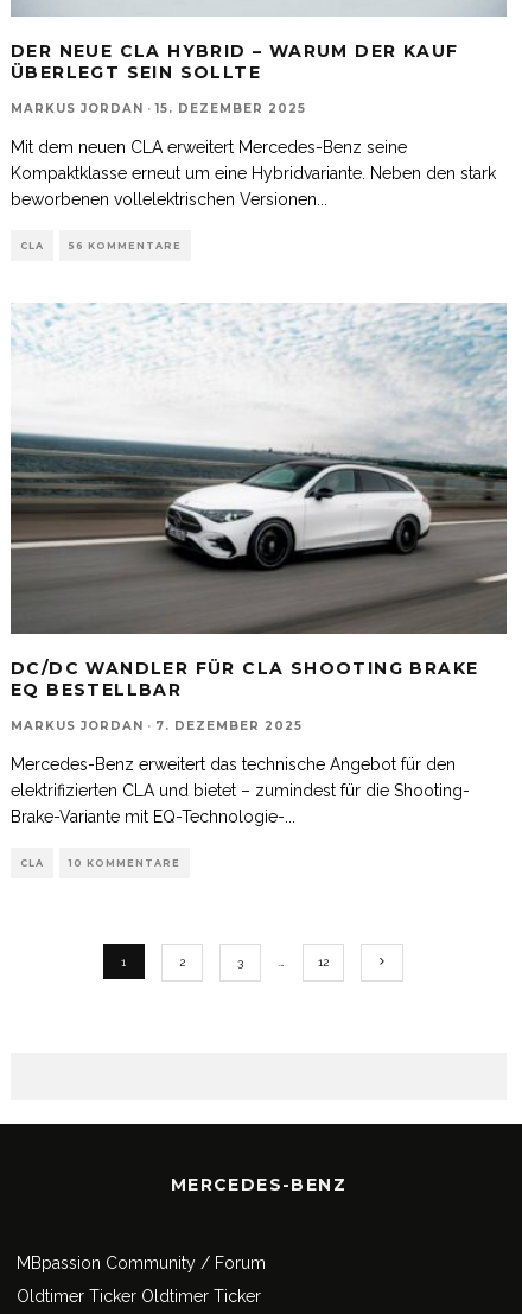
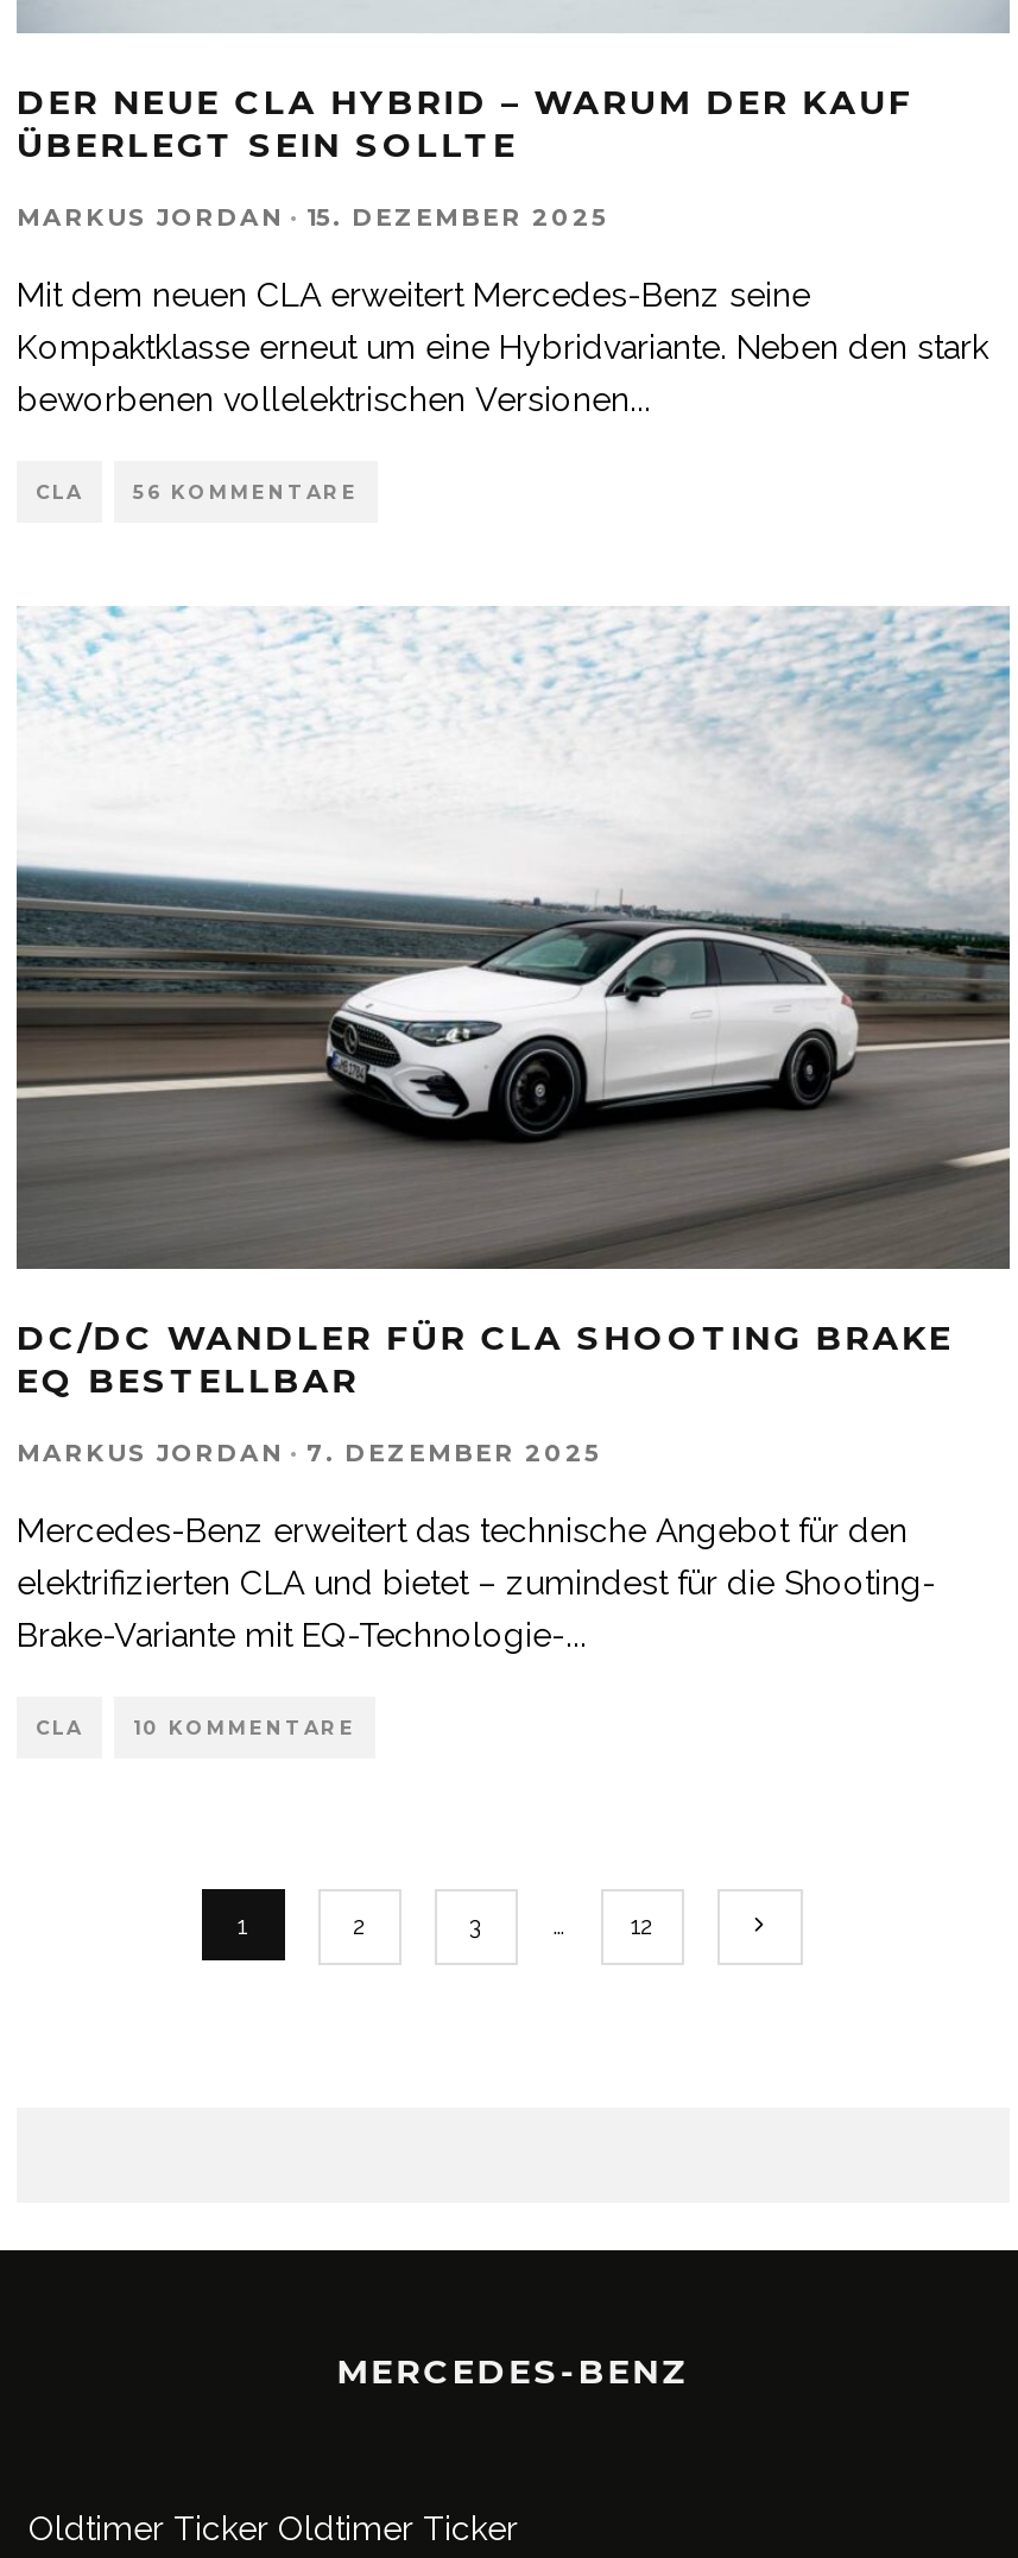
[17,1253,266,1272] MBpassion Community / Forum -> none

